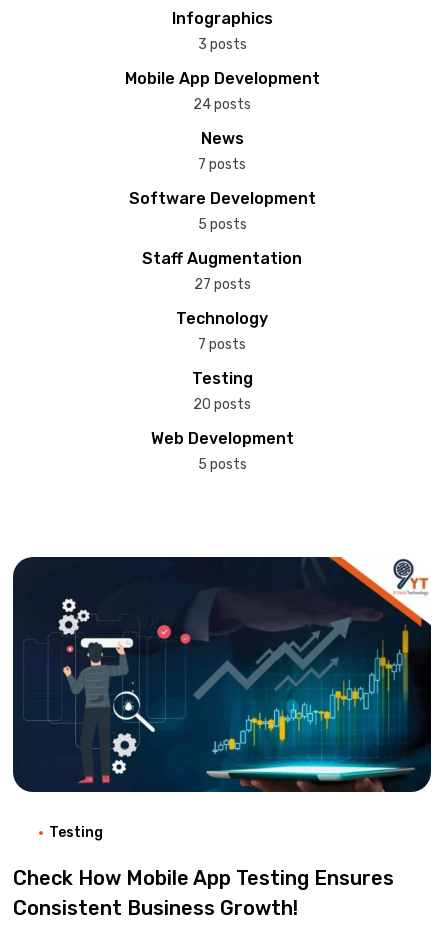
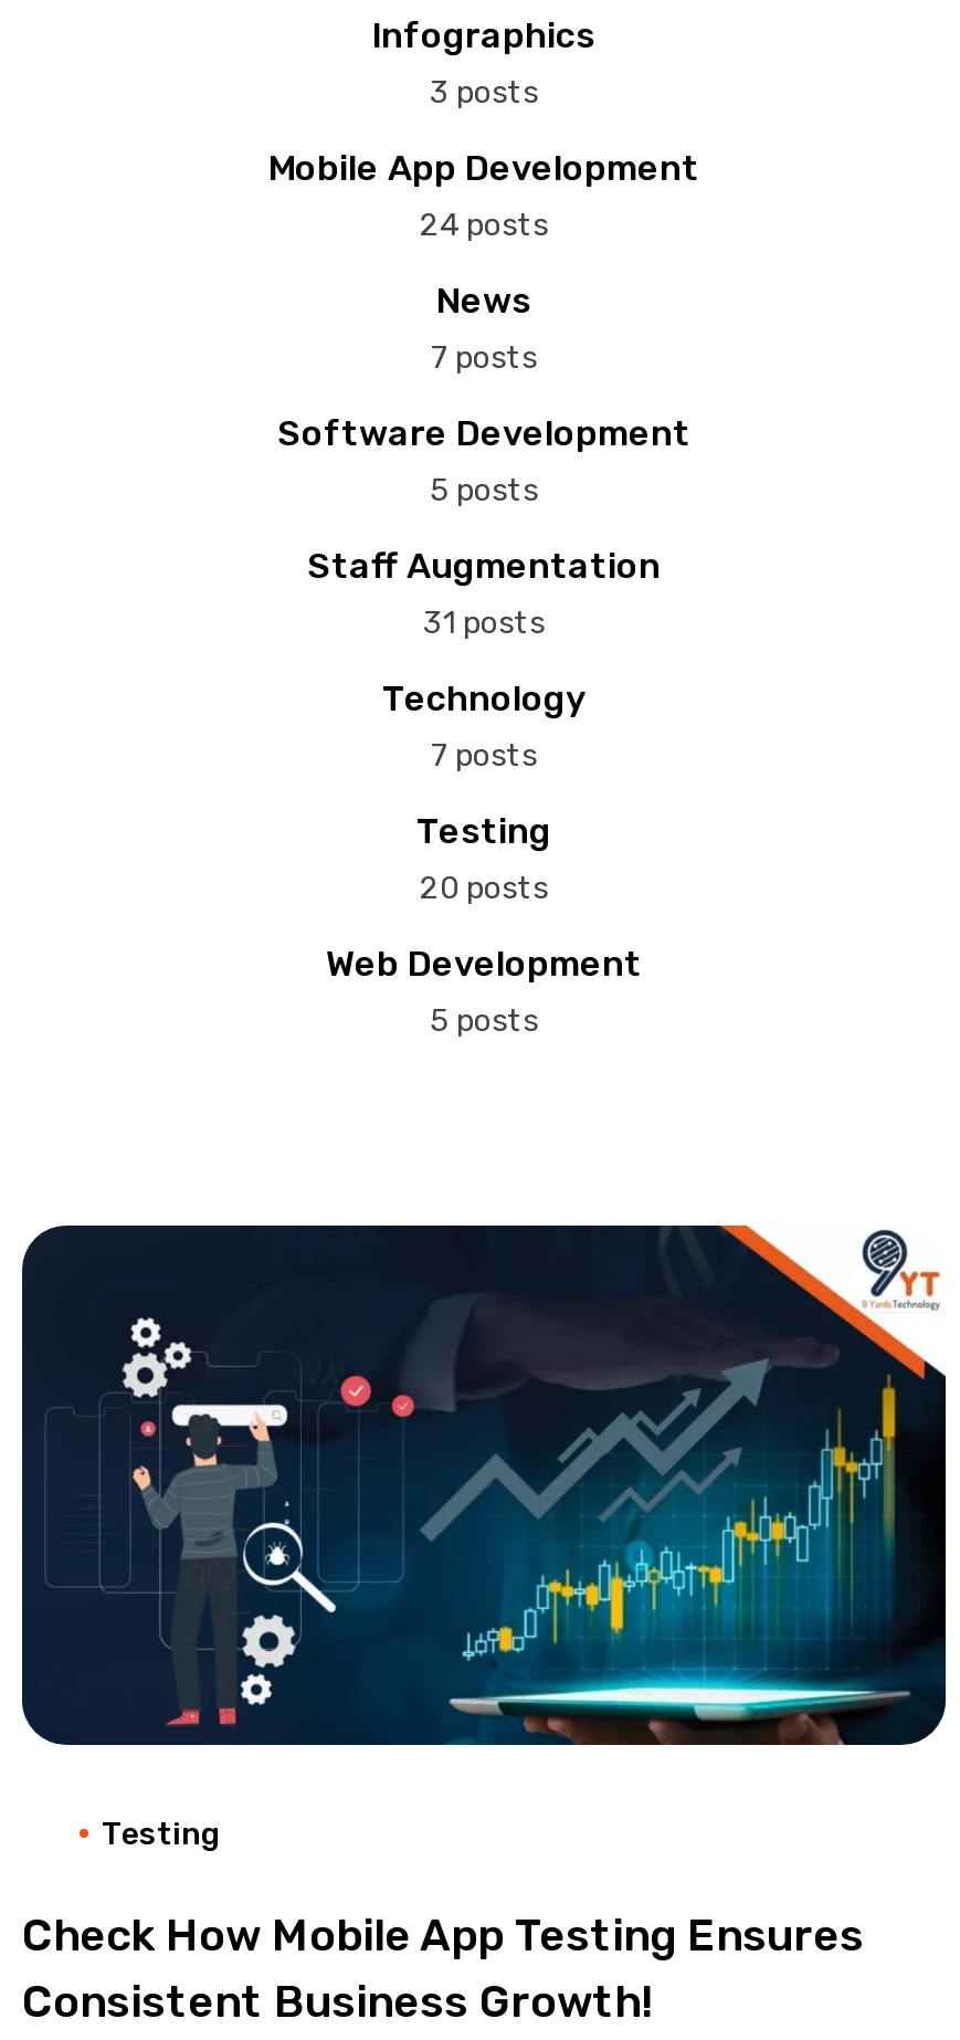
[193,276,250,293] 27 posts -> [423,604,545,642] 31 posts

